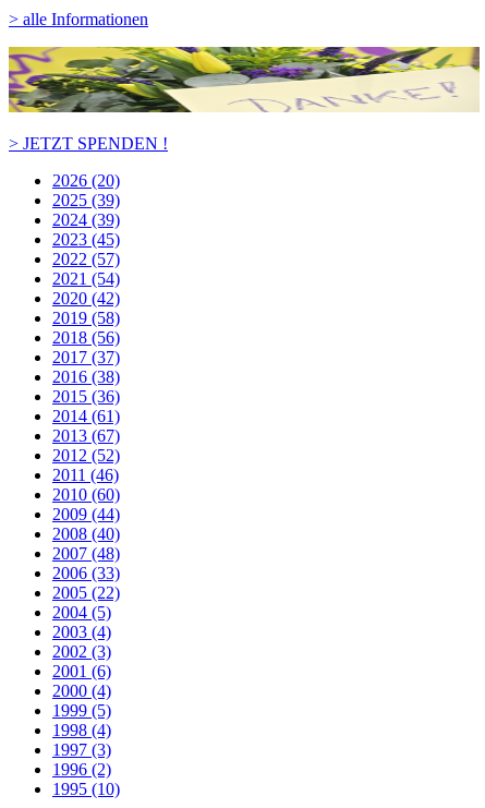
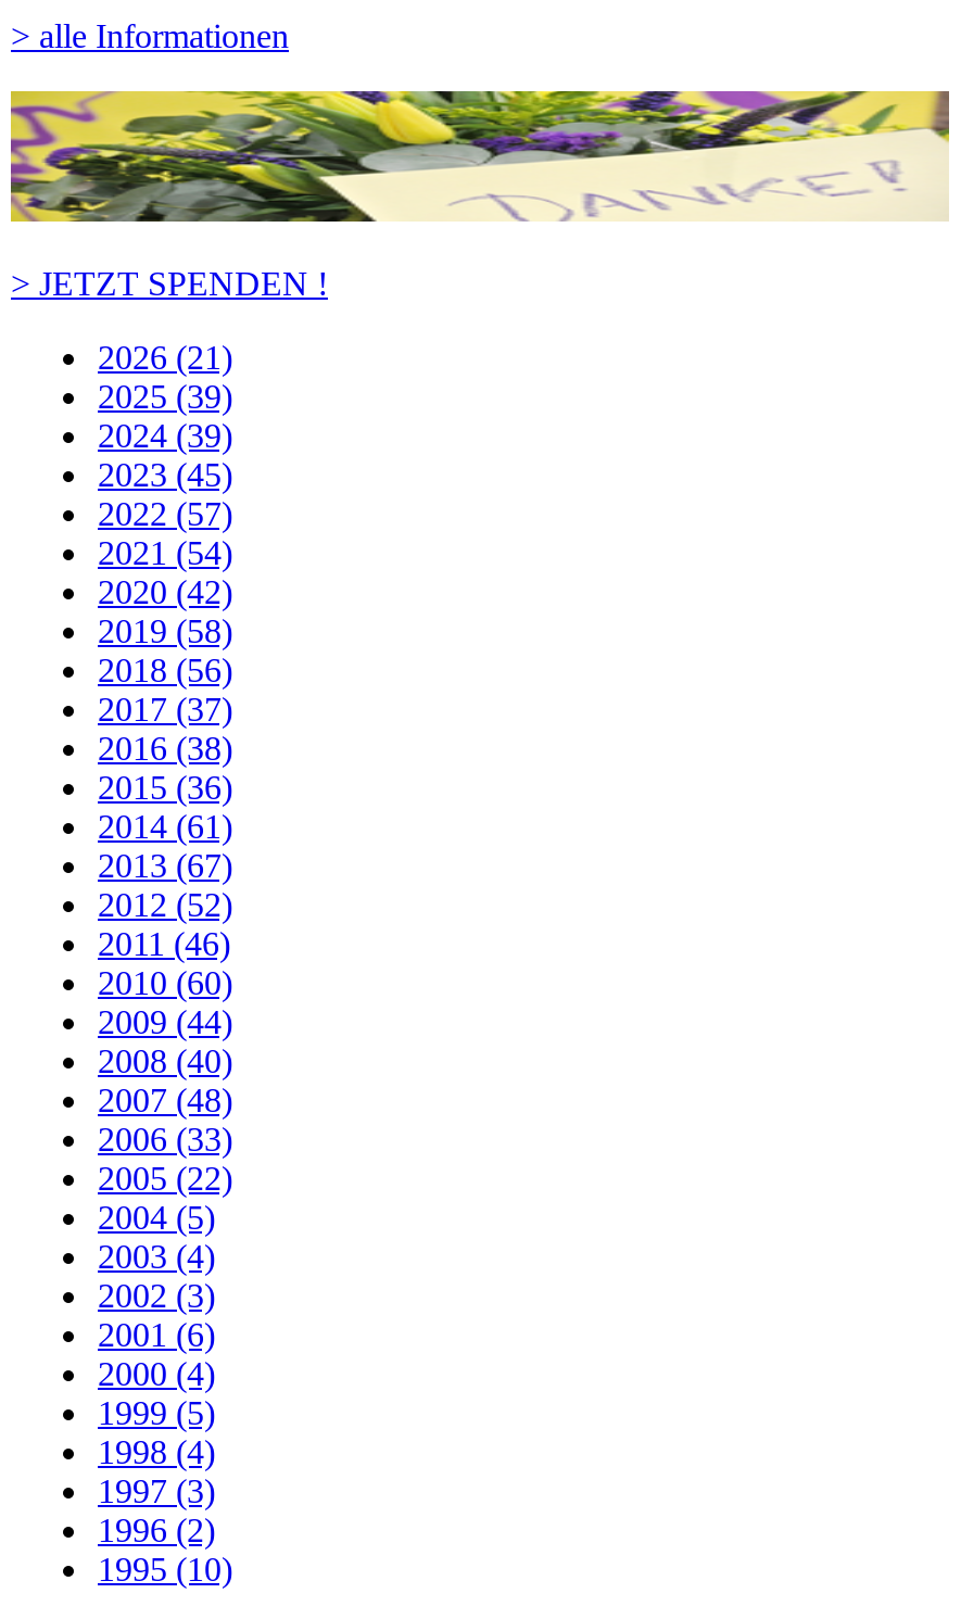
[52,171,120,190] 2026 (20) -> [98,339,232,376] 2026 (21)

